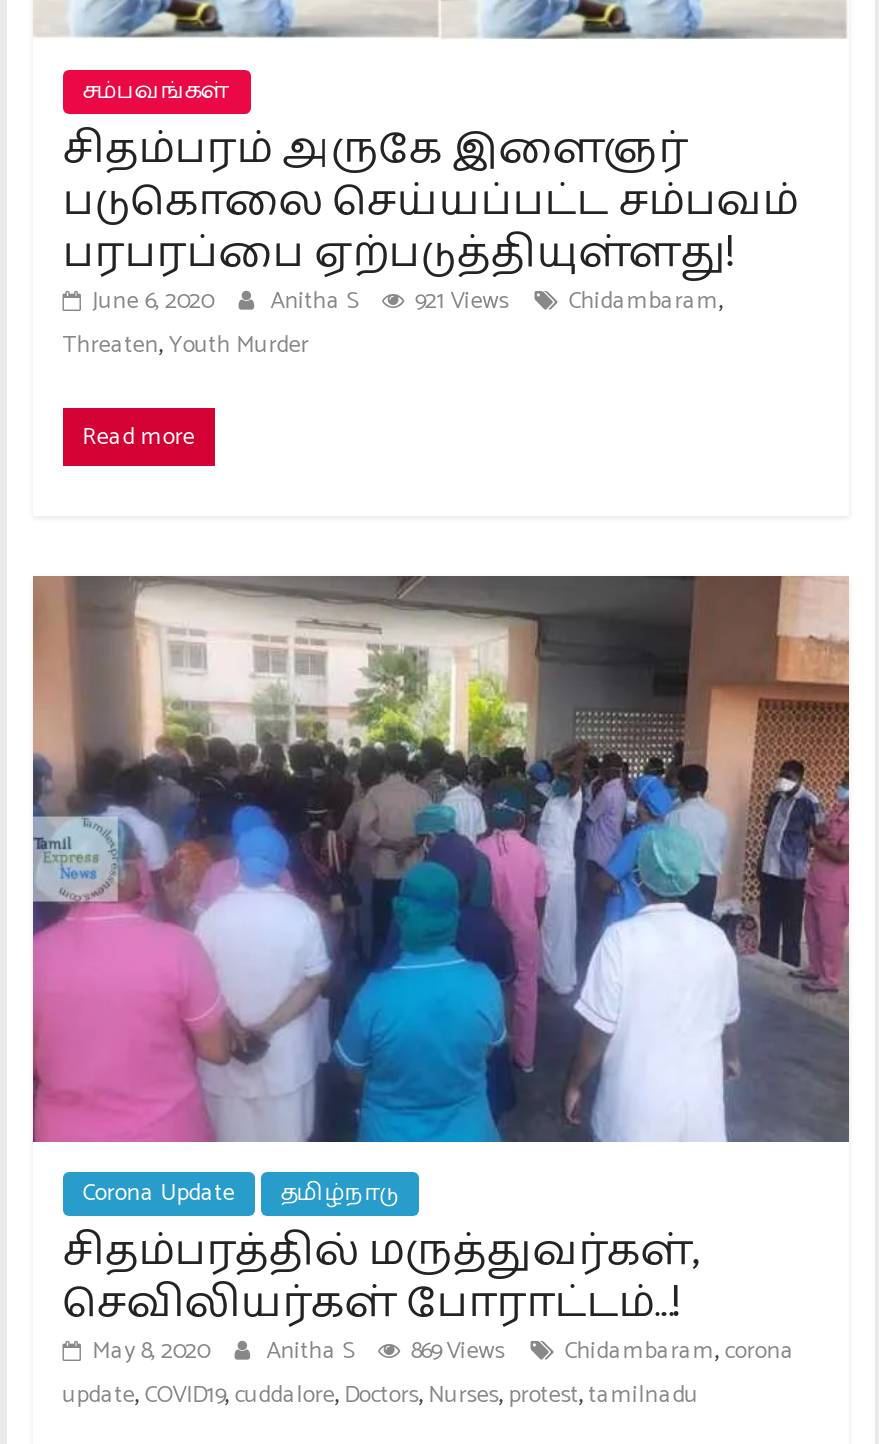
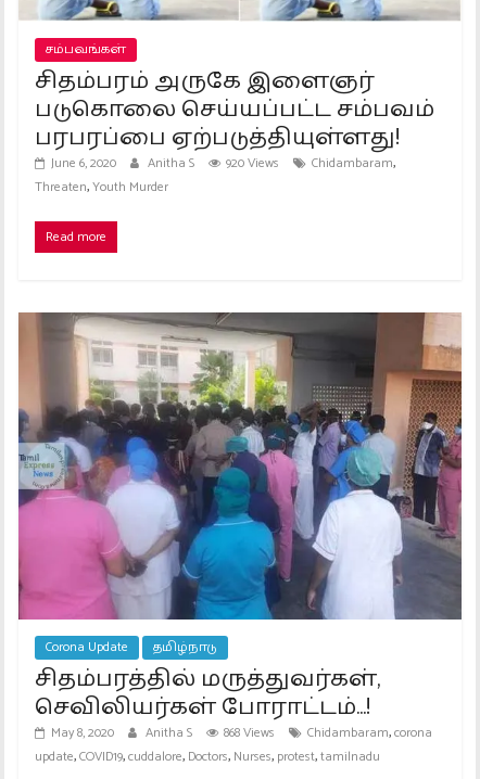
[93,282,719,320] June 6, 2020 Anitha S 921 Views Chidambaram -> [51,153,393,174] June 6, 2020 Anitha S 920 Views Chidambaram
[93,1329,795,1375] May 8, 2020 Anitha S 869 Views Chidambaram,corona -> [51,721,432,746] May 8, 2020 Anitha S 868 Views Chidambaram,corona

